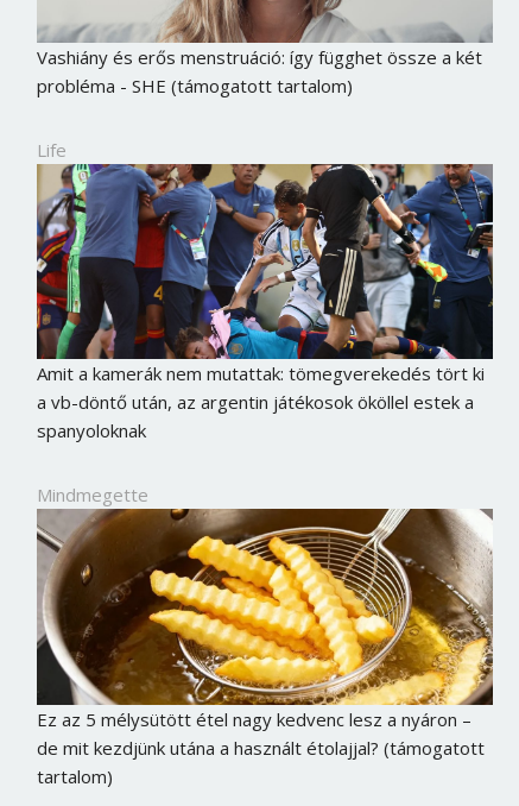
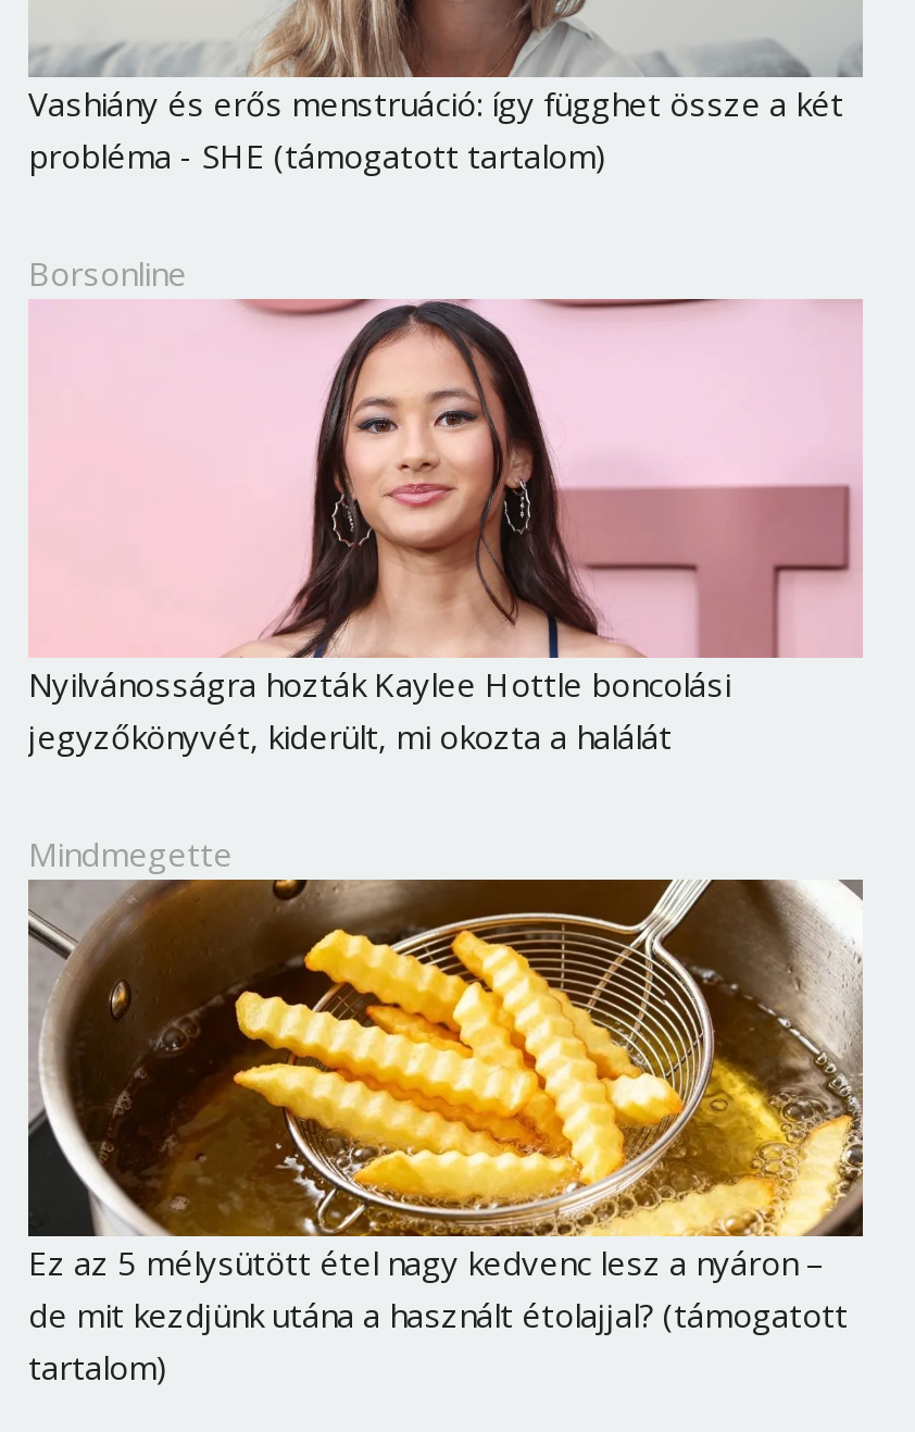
[37,138,67,161] Life -> [28,252,187,295] Borsonline
[36,163,494,443] [image] | Amit a kamerák nem mutattak: tömegverekedés tört ki | a vb-döntő után, az argentin játékosok ököllel estek a | spanyoloknak -> [28,298,863,757] [image] | Nyilvánosságra hozták Kaylee Hottle boncolási | jegyzőkönyvét, kiderült, mi okozta a halálát

